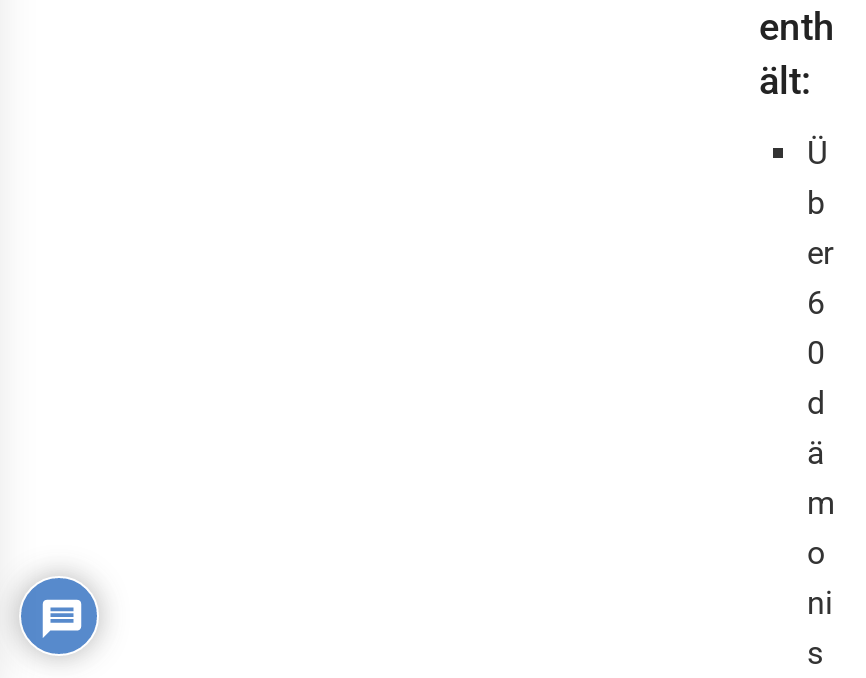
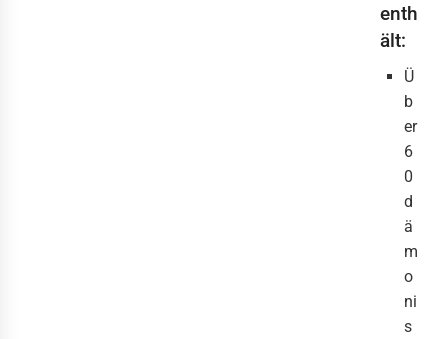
[9,564,109,666] [image] -> none

